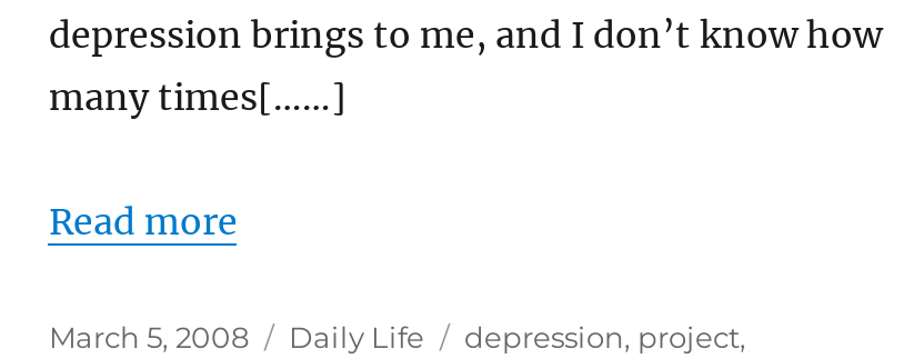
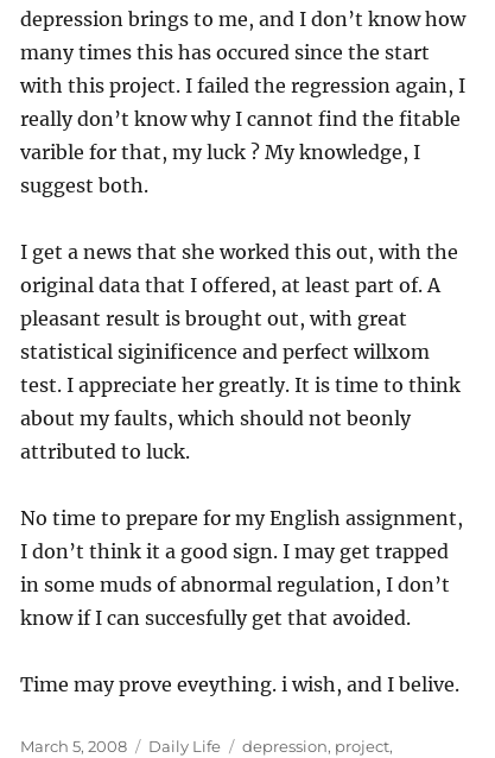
[49,75,346,244] many times[……] | Read more -> [21,41,466,697] many times this has occured since the start | with this project. I failed the regression again, I | really don’t know why I cannot find the fitable | varible for that, my luck ? My knowledge, I | suggest both. | I get a news that she worked this out, with the | original data that I offered, at least part of. A | pleasant result is brought out, with great | statistical siginificence and perfect willxom | test. I appreciate her greatly. It is time to think | about my faults, which should not beonly | attributed to luck. | No time to prepare for my English assignment, | I don’t think it a good sign. I may get trapped | in some muds of abnormal regulation, I don’t | know if I can succesfully get that avoided. | Time may prove eveything. i wish, and I belive.

